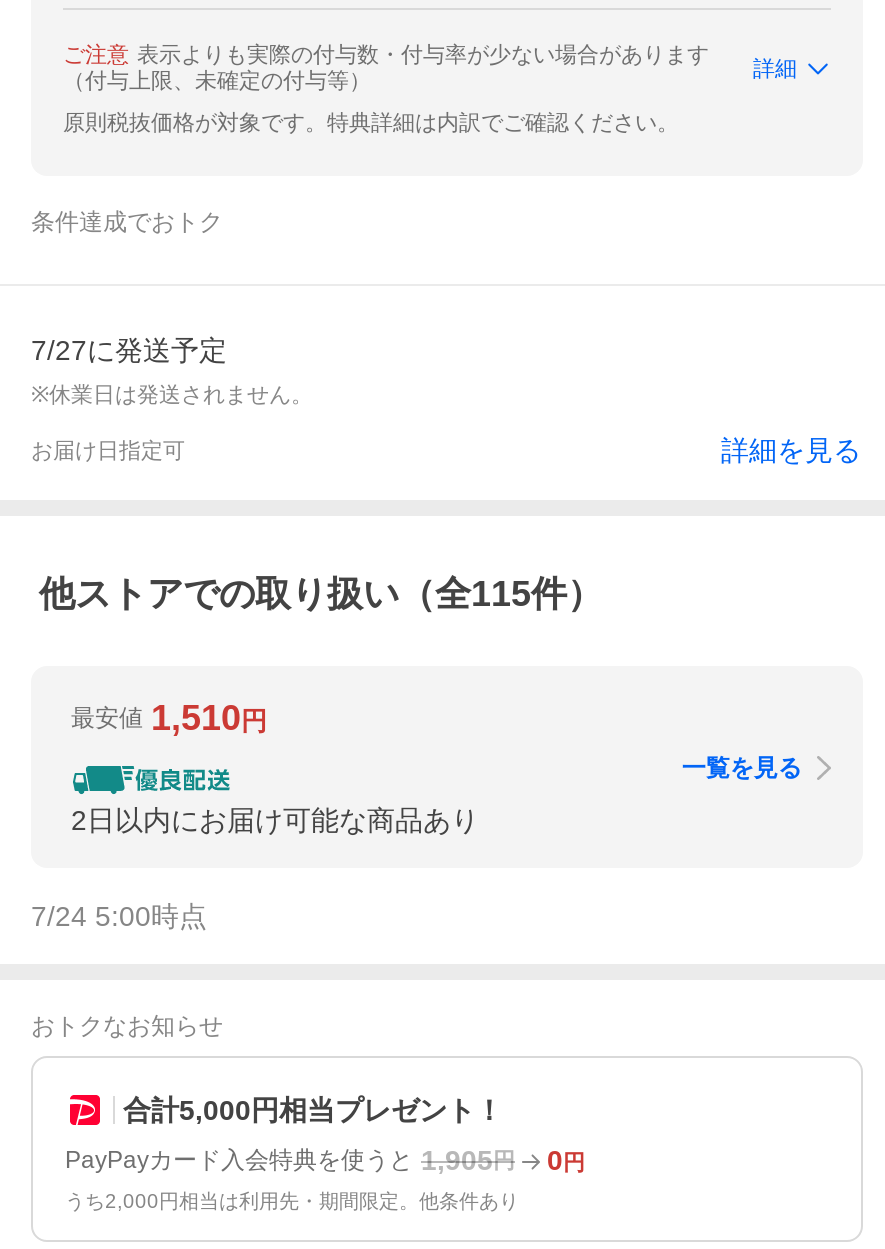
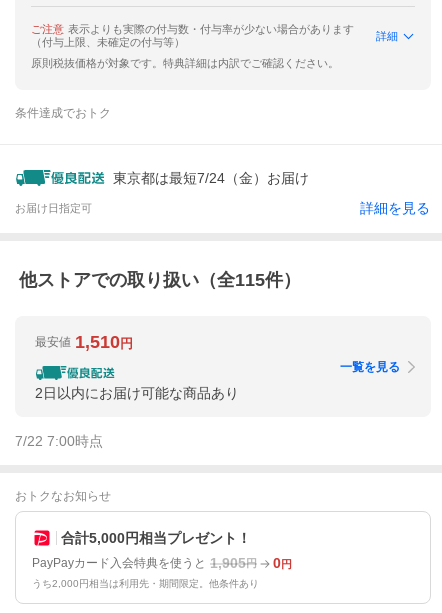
[31,334,313,406] 7/27に発送予定 | ※休業日は発送されません。 -> [113,170,309,186] 東京都は最短7/24（金）お届け
[31,901,207,933] 7/24 5:00時点 -> [15,433,103,449] 7/22 7:00時点

